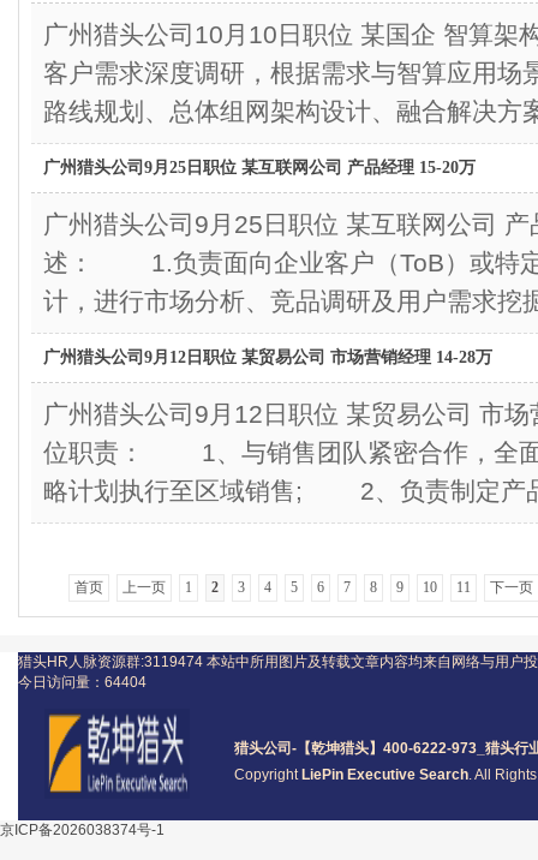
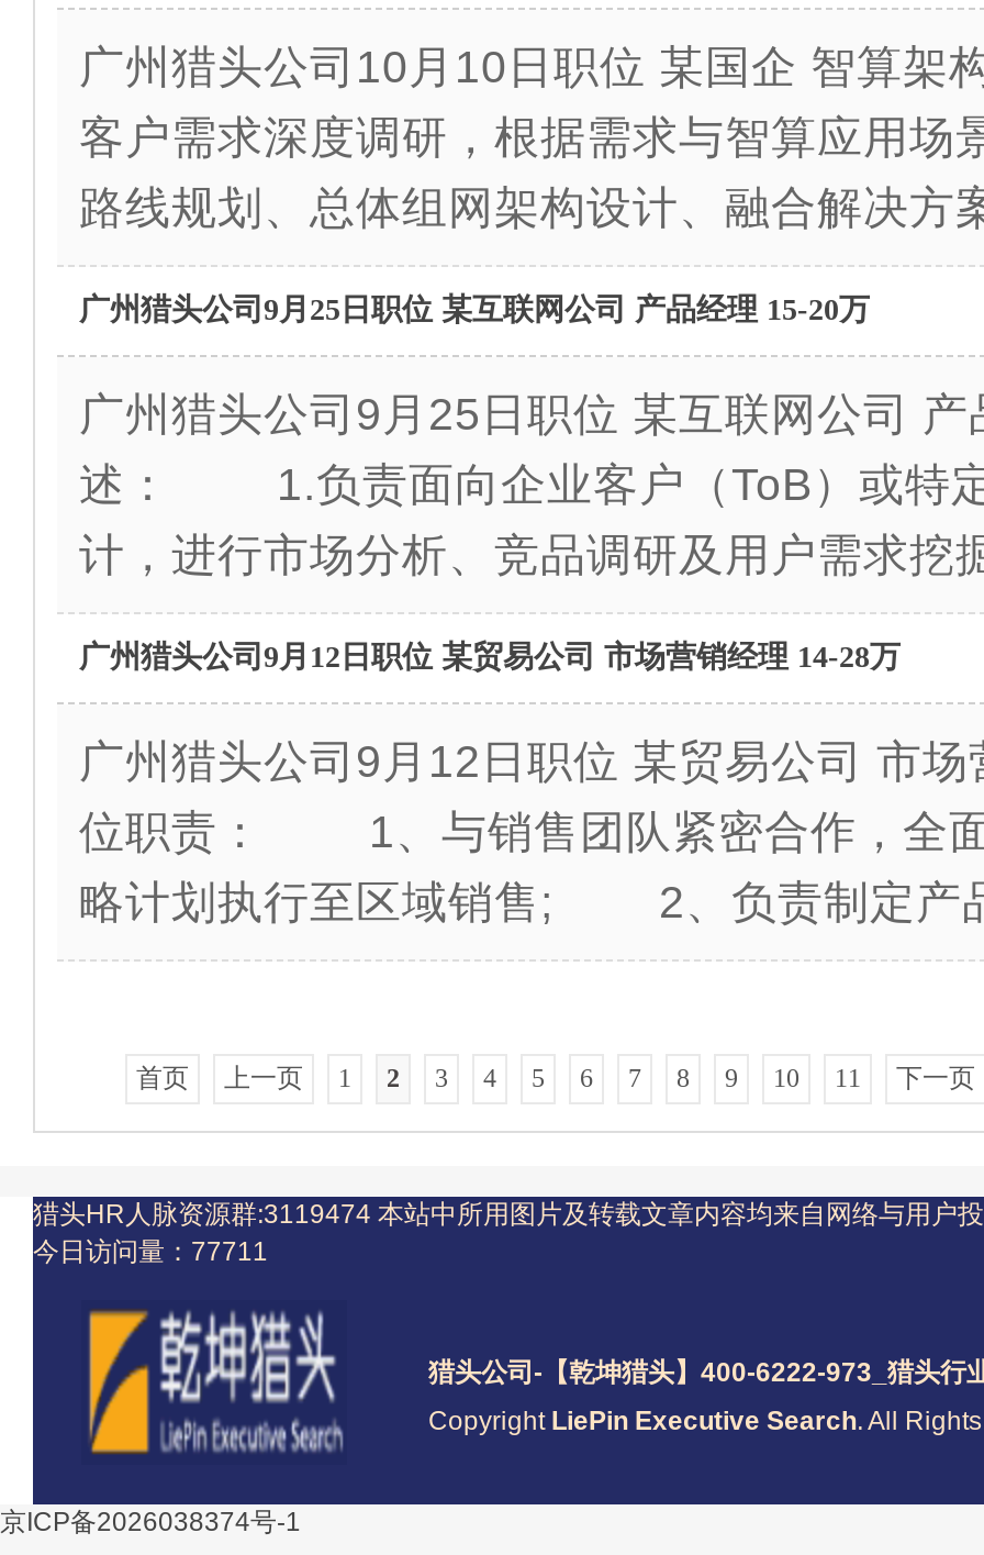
[18,674,147,691] 今日访问量：64404 -> [33,1236,268,1267] 今日访问量：77711

